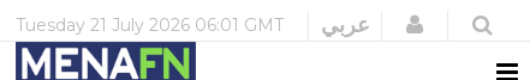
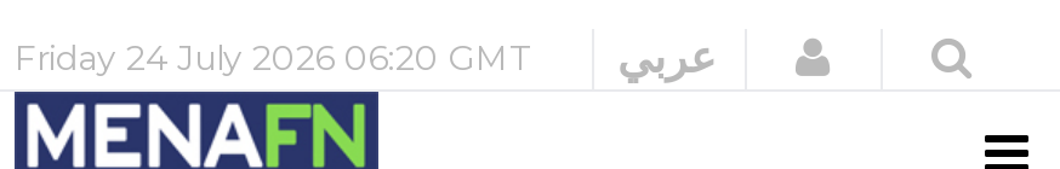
[16,14,284,36] Tuesday 21 July 2026 06:01 GMT -> [15,36,529,80] Friday 24 July 2026 06:20 GMT

